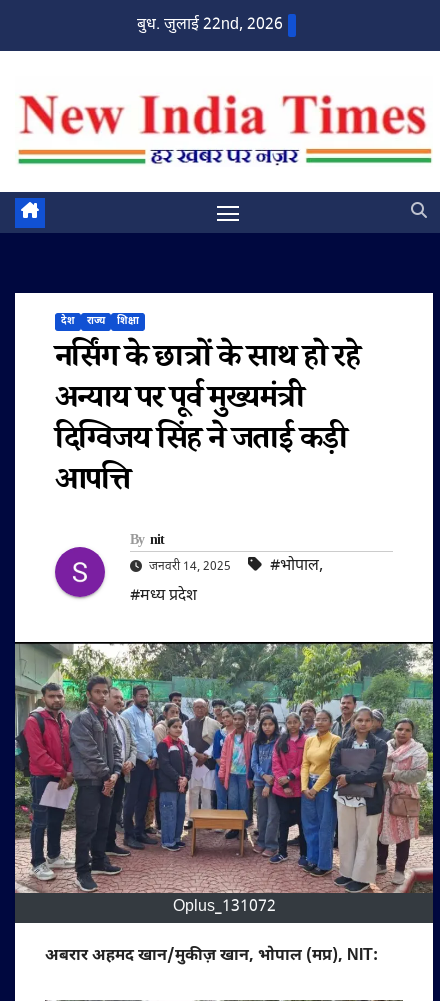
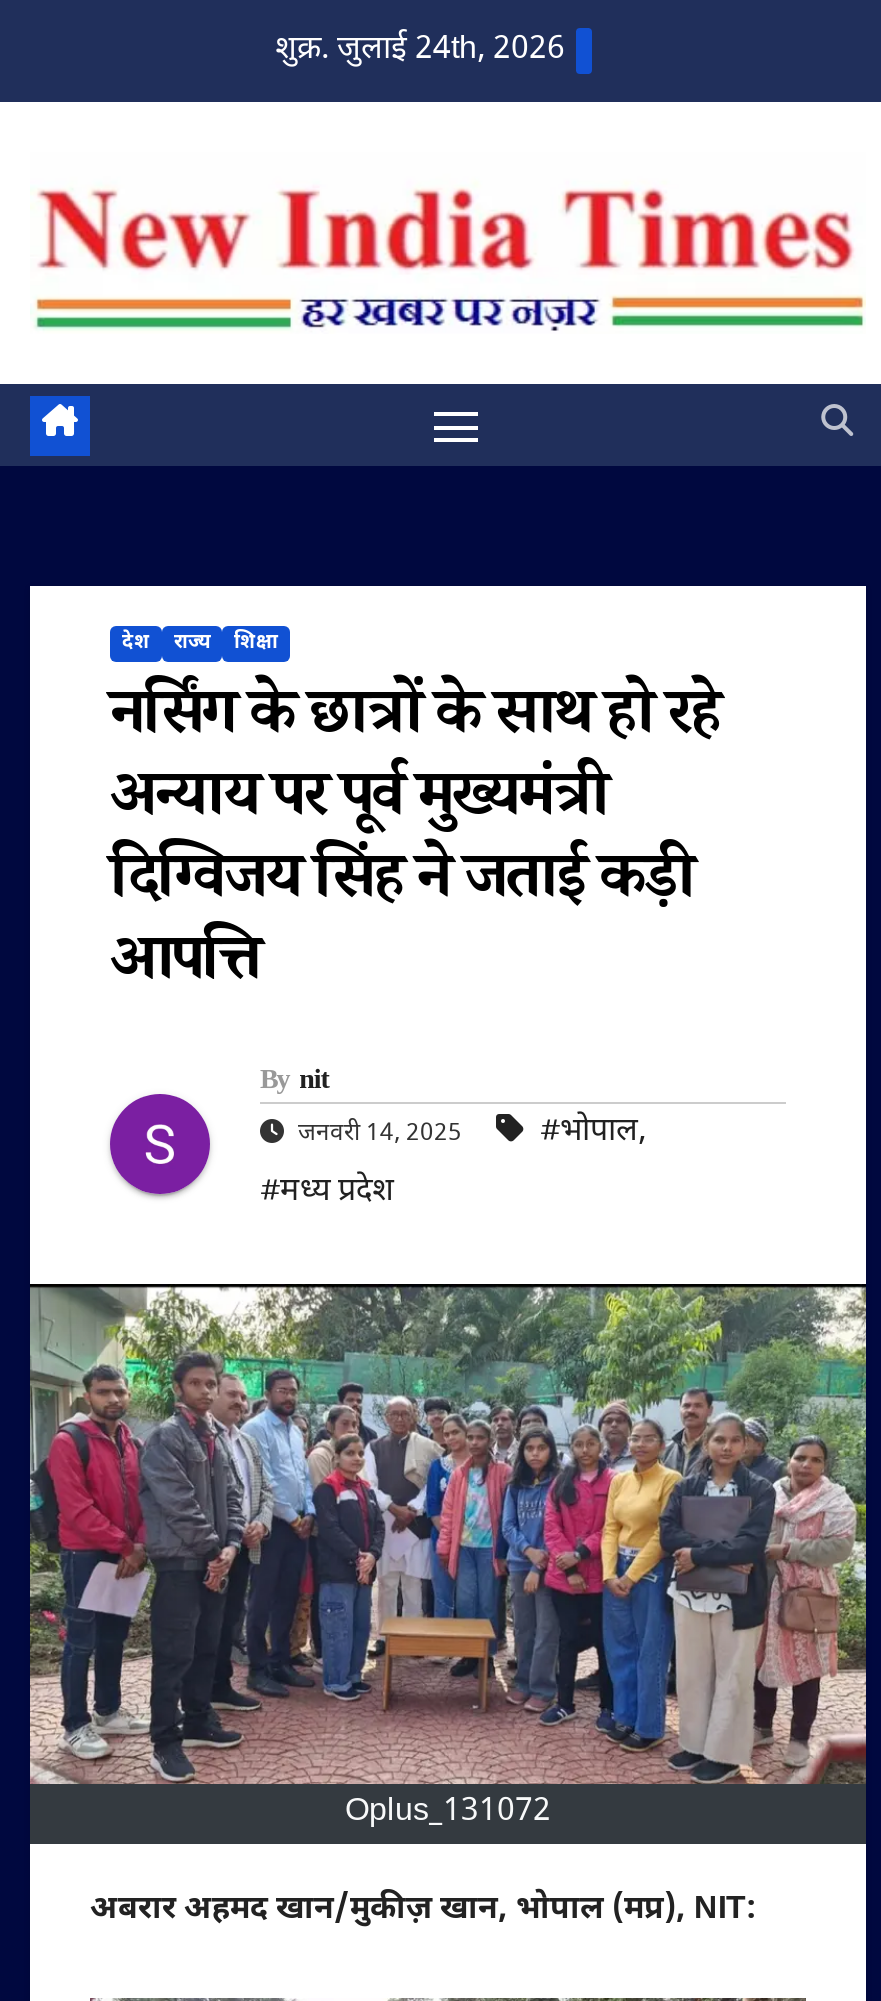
[137,15,283,36] बुध. जुलाई 22nd, 2026 -> [275,30,565,72] शुक्र. जुलाई 24th, 2026

